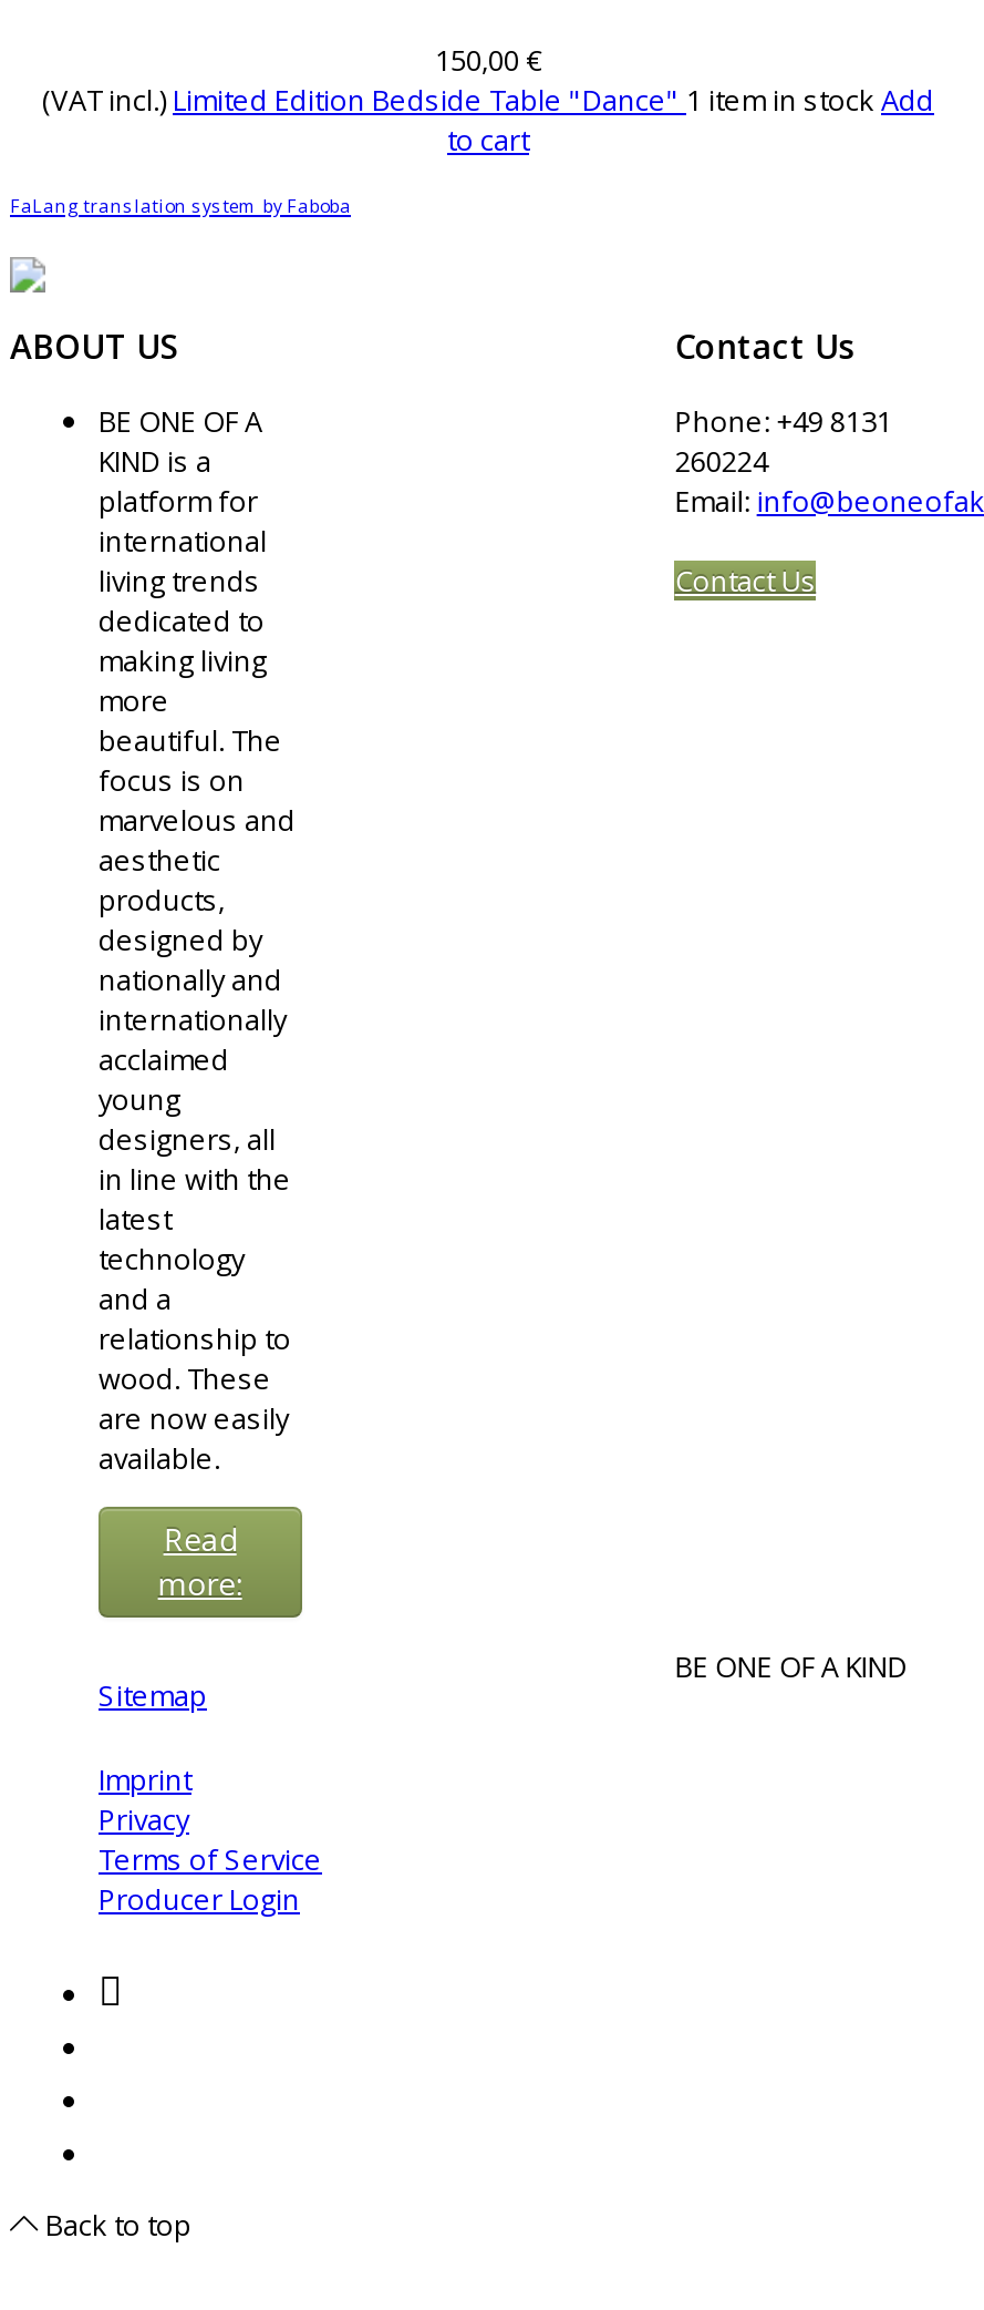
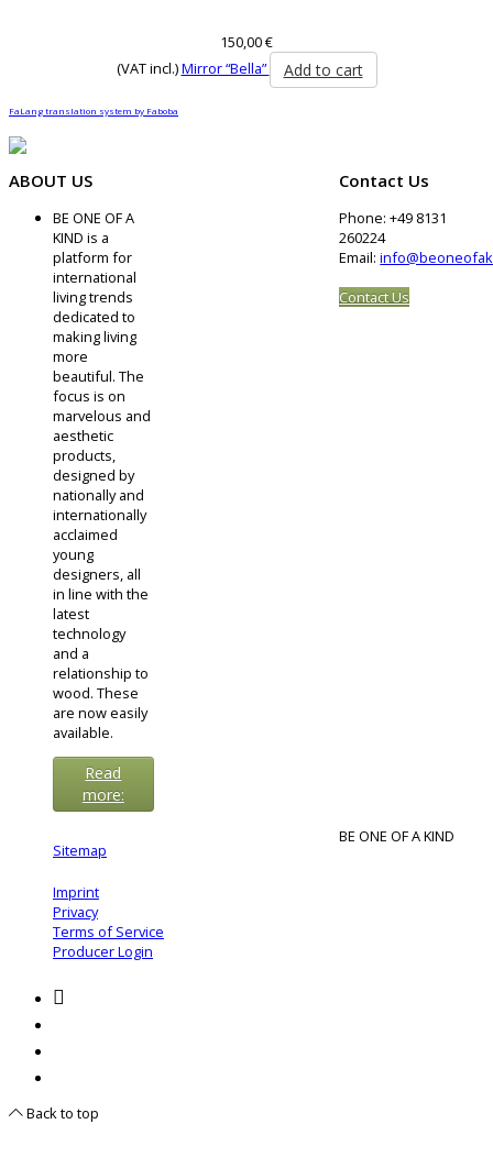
[42,80,934,160] (VAT incl.) Limited Edition Bedside Table "Dance" 1 item in stock Add | to cart -> [116,58,363,80] (VAT incl.) Mirror “Bella” | Add to cart

